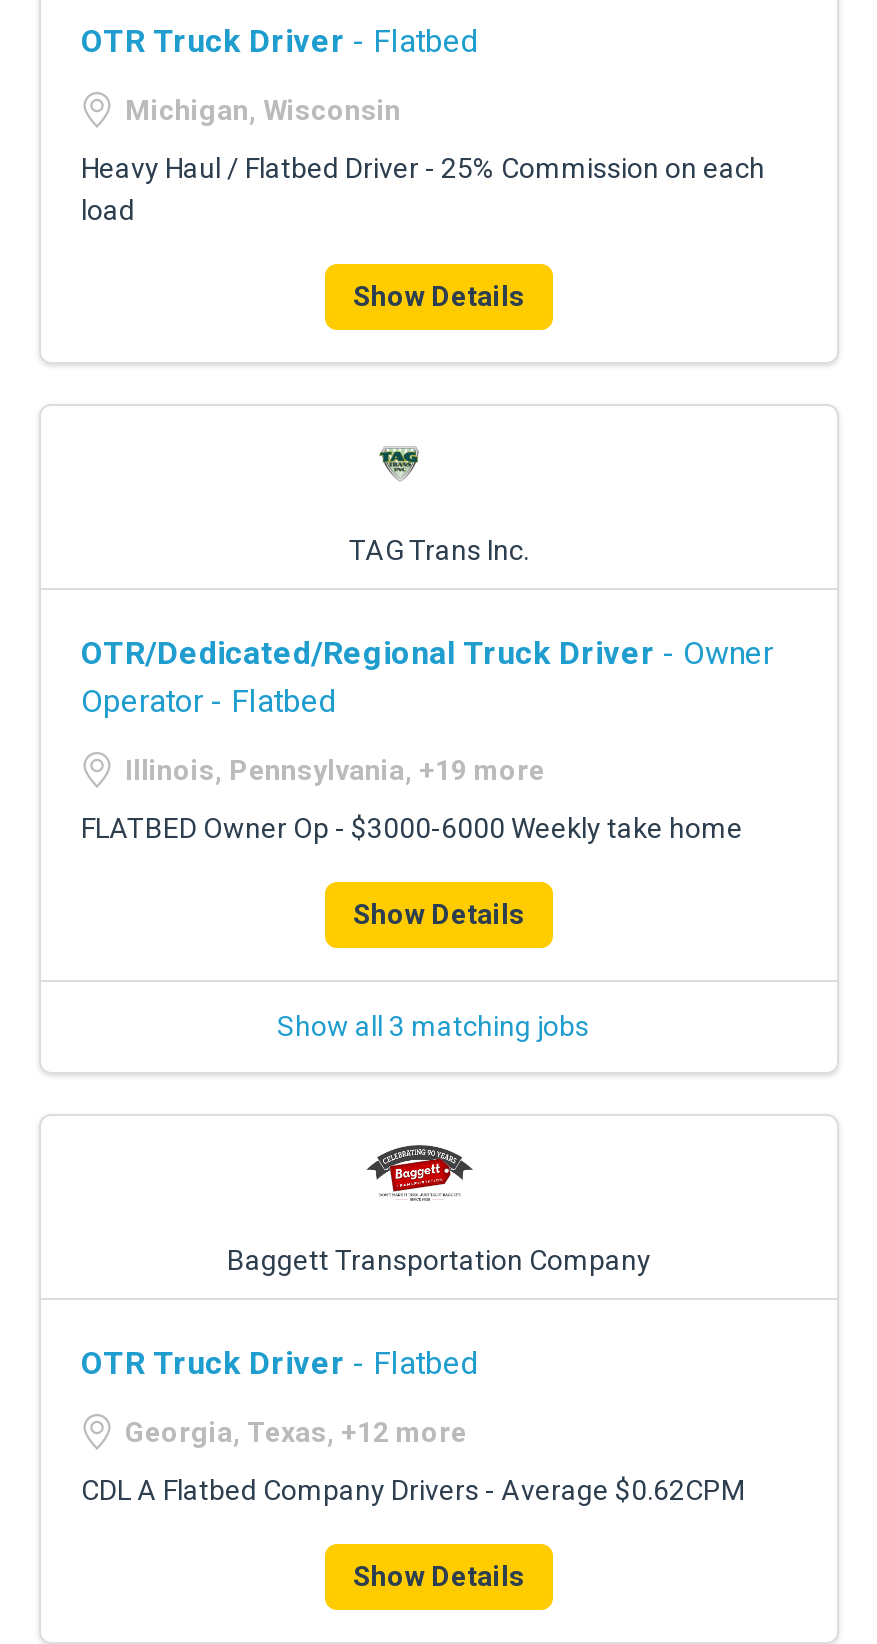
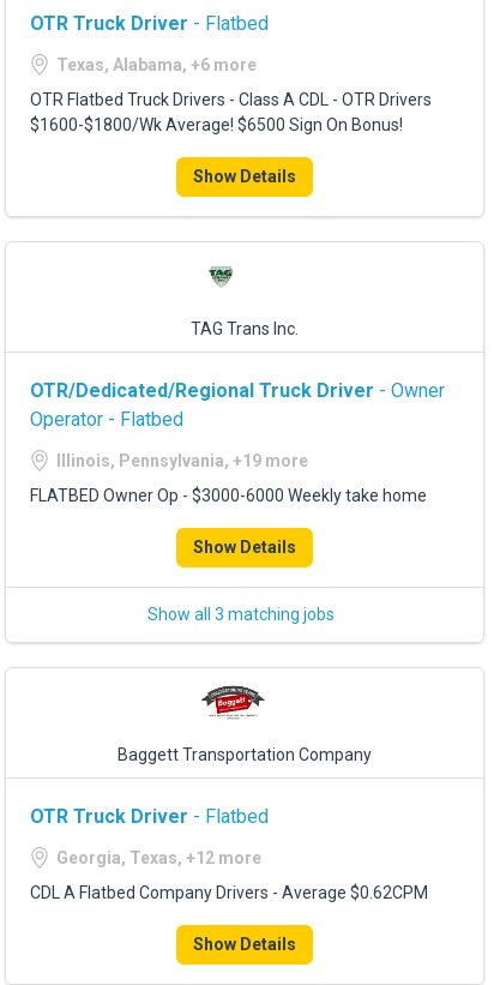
[125,94,401,126] Michigan, Wisconsin -> [56,55,257,74] Texas, Alabama, +6 more
[81,152,765,226] Heavy Haul / Flatbed Driver - 25% Commission on each | load -> [30,90,432,134] OTR Flatbed Truck Drivers - Class A CDL - OTR Drivers | $1600-$1800/Wk Average! $6500 Sign On Bonus!

